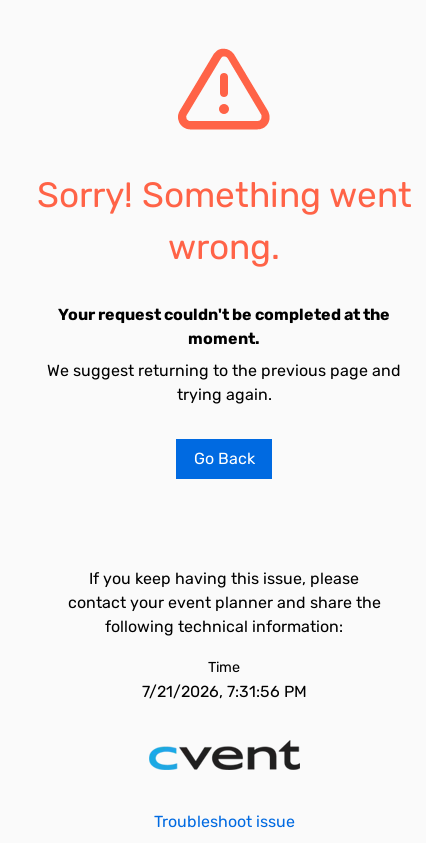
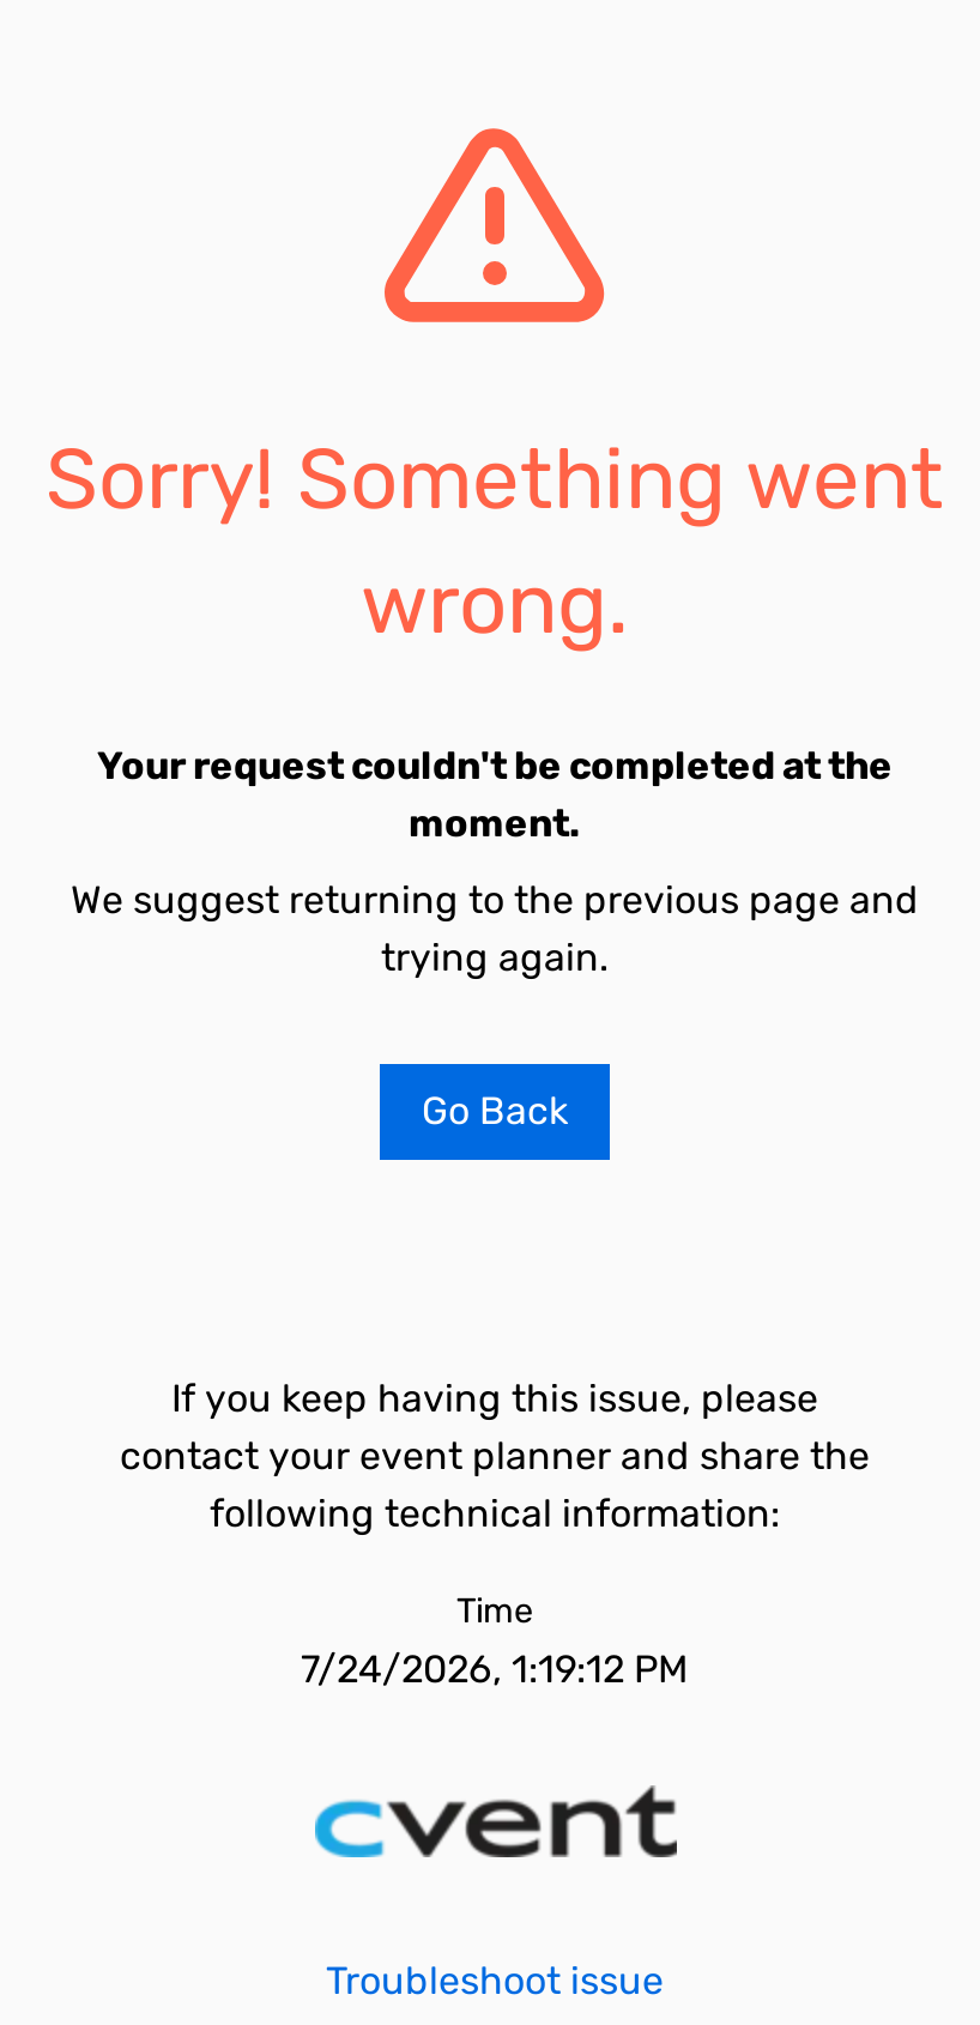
[141,682,306,701] 7/21/2026, 7:31:56 PM -> [301,1646,689,1692] 7/24/2026, 1:19:12 PM

